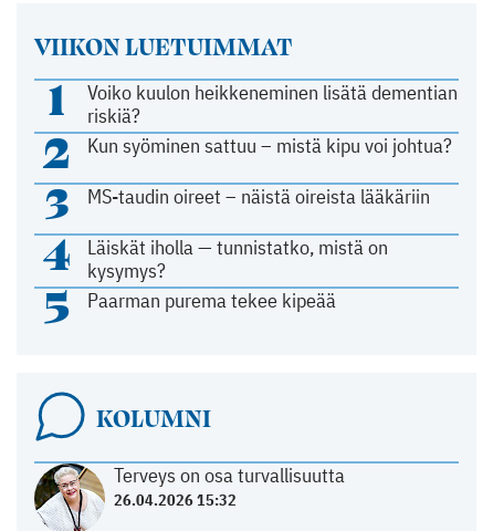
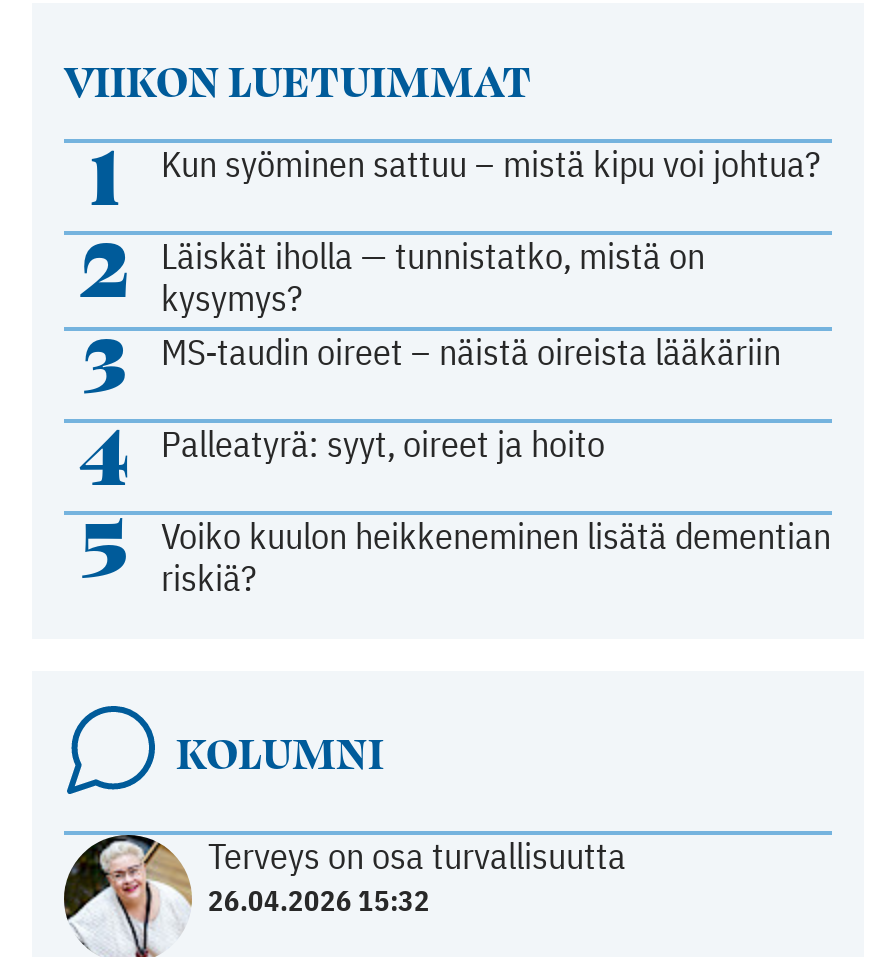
moved [88,80,458,128] -> [161,513,831,601]: Voiko kuulon heikkeneminen lisätä dementian | riskiä?
moved [88,133,453,158] -> [161,141,821,187]: Kun syöminen sattuu – mistä kipu voi johtua?
moved [88,234,389,283] -> [161,233,705,321]: Läiskät iholla — tunnistatko, mistä on | kysymys?
none -> [161,421,605,467] Palleatyrä: syyt, oireet ja hoito
[88,287,337,313] Paarman purema tekee kipeää -> none

